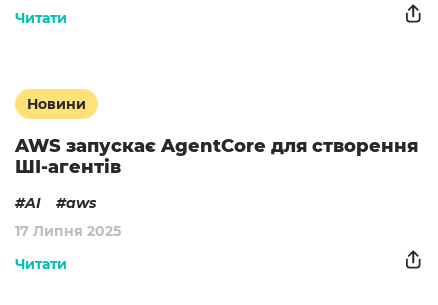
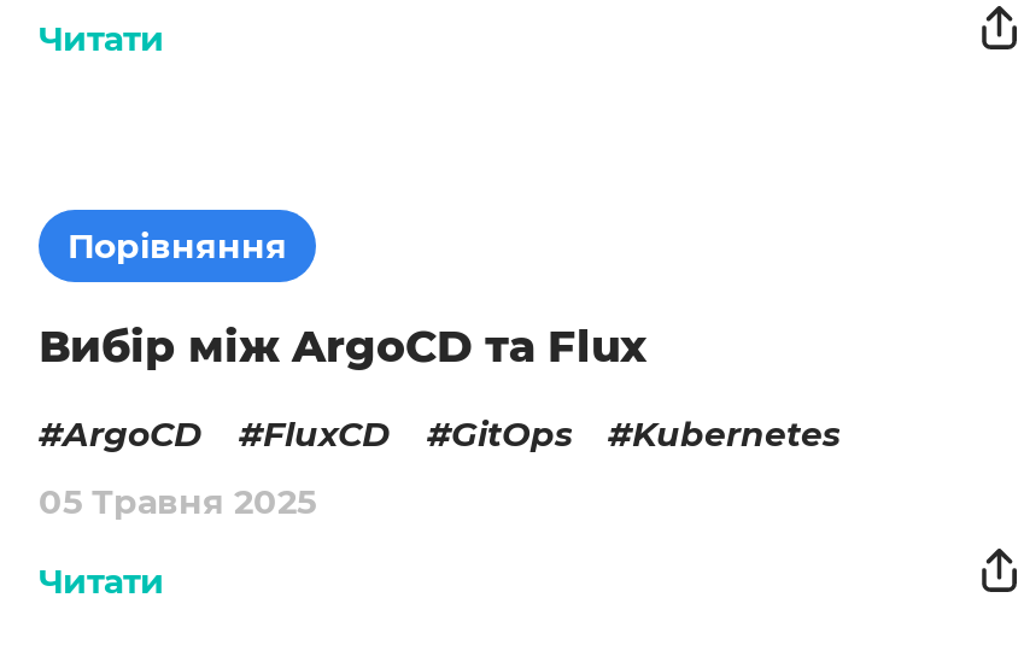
[27,95,86,113] Новини -> [68,224,287,267] Порівняння
[15,135,418,178] AWS запускає AgentCore для створення | ШІ-агентів -> [39,320,646,374] Вибір між ArgoCD та Flux
[25,194,96,212] AI | aws -> [63,412,839,456] ArgoCD | FluxCD | GitOps | Kubernetes
[15,222,121,240] 17 Липня 2025 -> [39,480,316,523] 05 Травня 2025

